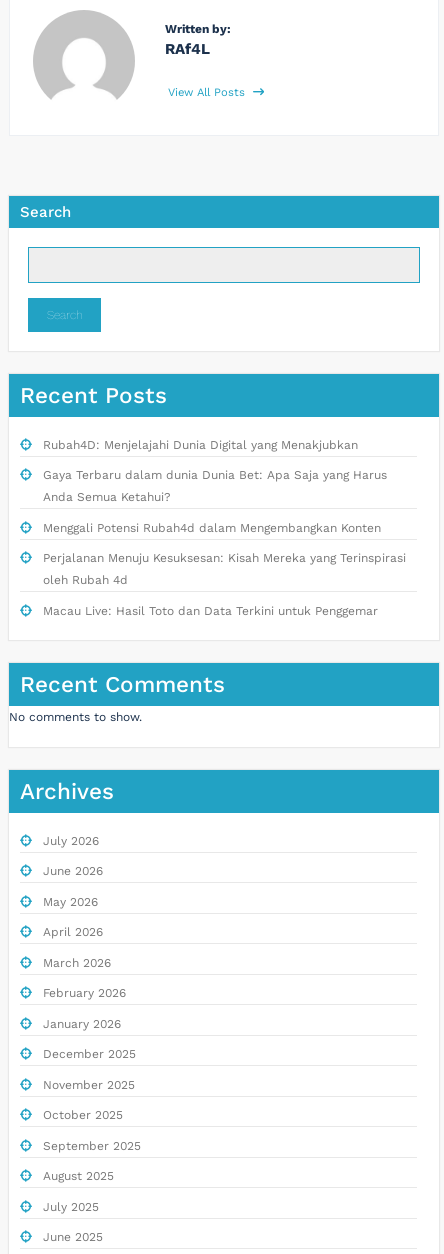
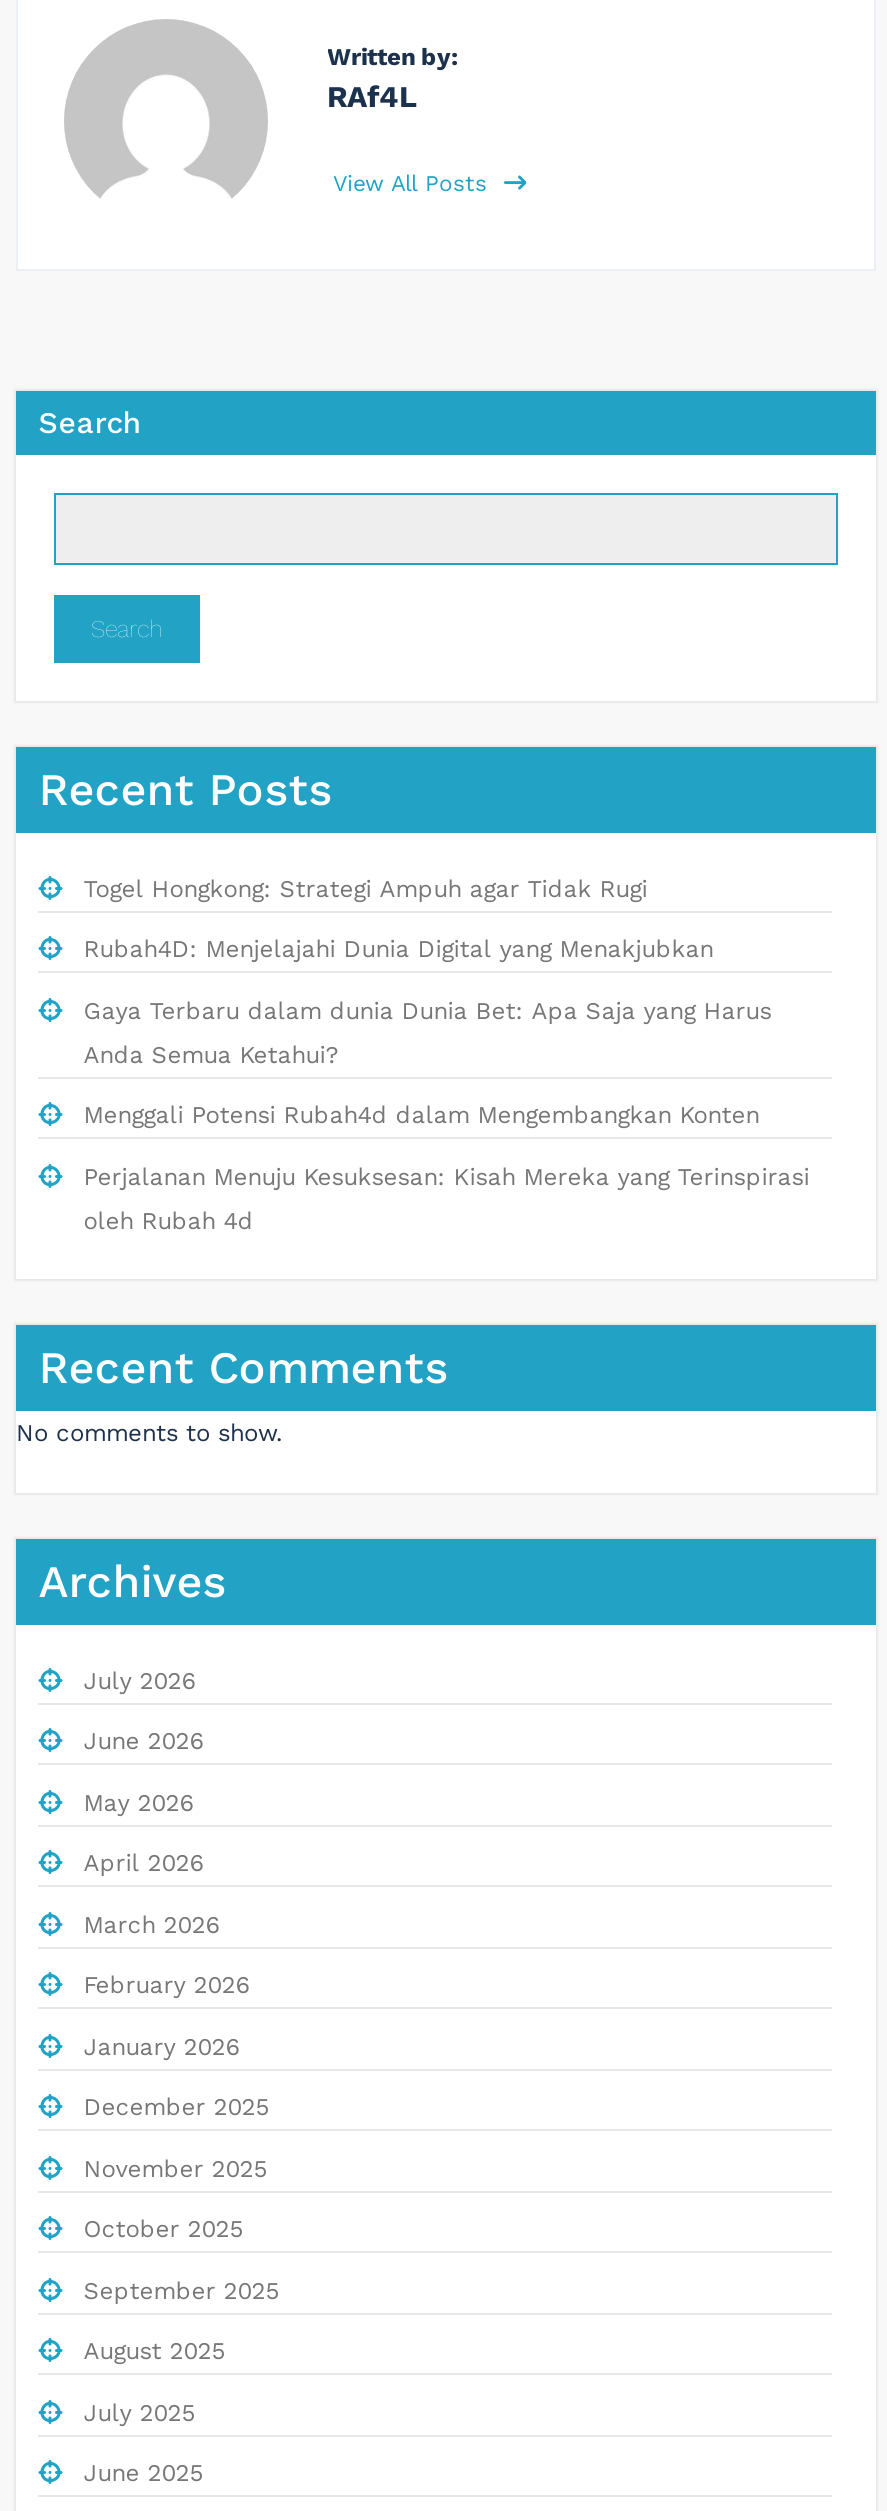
none -> [84,874,648,902] Togel Hongkong: Strategi Ampuh agar Tidak Rugi
moved [43,438,406,587] -> [84,935,810,1234]: Rubah4D: Menjelajahi Dunia Digital yang Menakjubkan | Gaya Terbaru dalam dunia Dunia Bet: Apa Saja yang Harus | Anda Semua Ketahui? | Menggali Potensi Rubah4d dalam Mengembangkan Konten | Perjalanan Menuju Kesuksesan: Kisah Mereka yang Terinspirasi | oleh Rubah 4d
[43,604,378,618] Macau Live: Hasil Toto dan Data Terkini untuk Penggemar -> none

